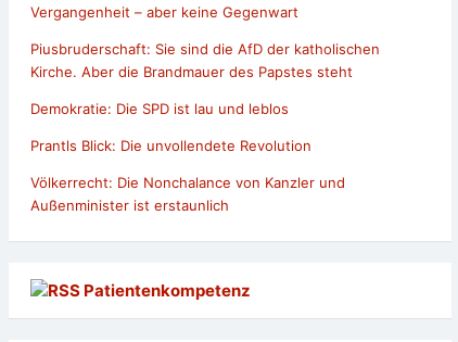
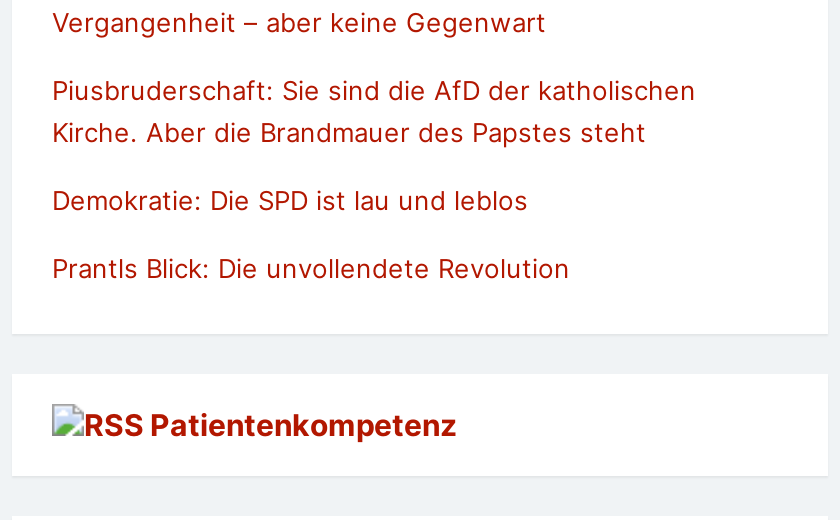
[30,174,345,214] Völkerrecht: Die Nonchalance von Kanzler und | Außenminister ist erstaunlich -> none

